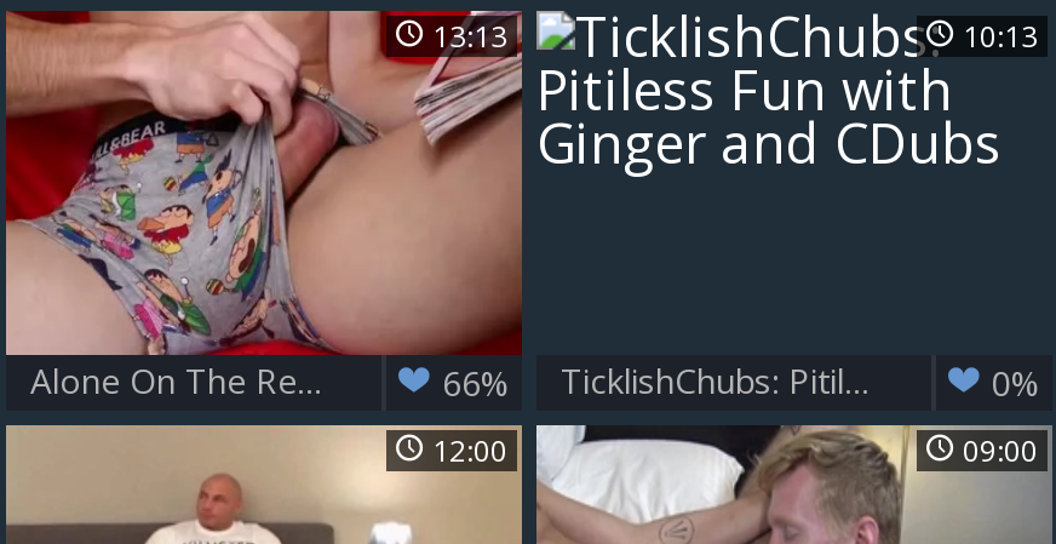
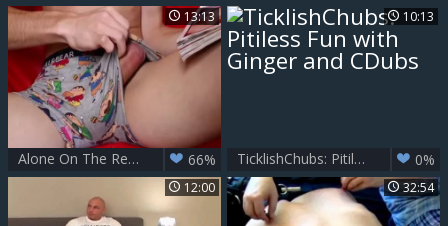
[963,429,1038,471] 09:00 -> [403,179,434,196] 32:54

